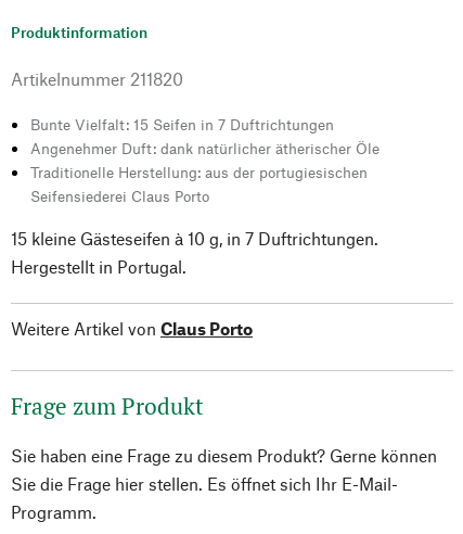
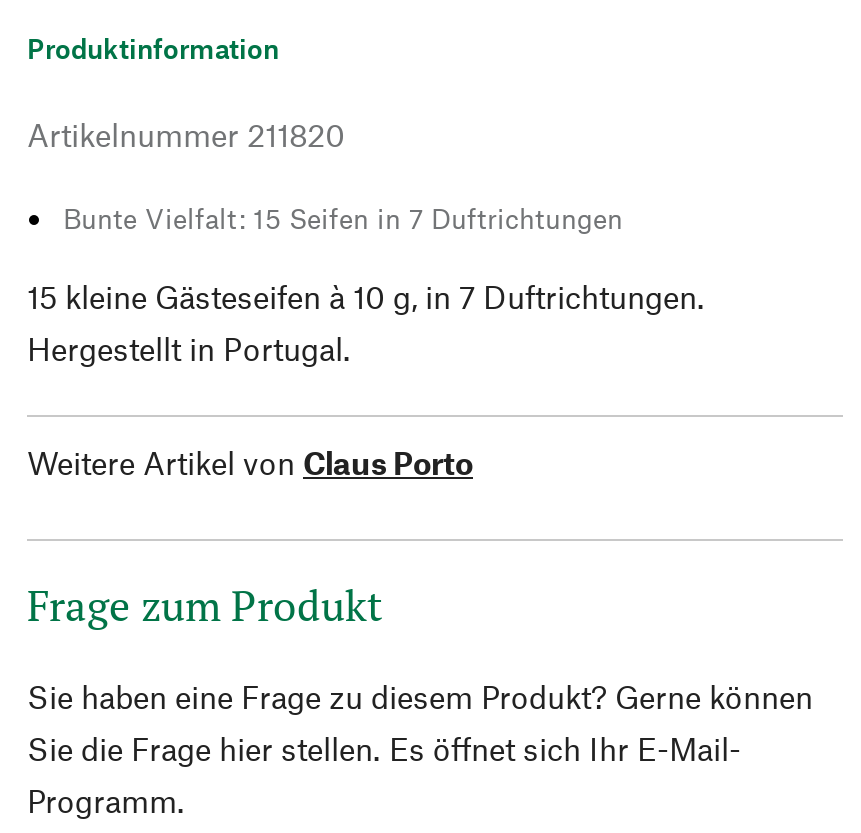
[30,139,380,205] Angenehmer Duft: dank natürlicher ätherischer Öle | Traditionelle Herstellung: aus der portugiesischen | Seifensiederei Claus Porto -> none

